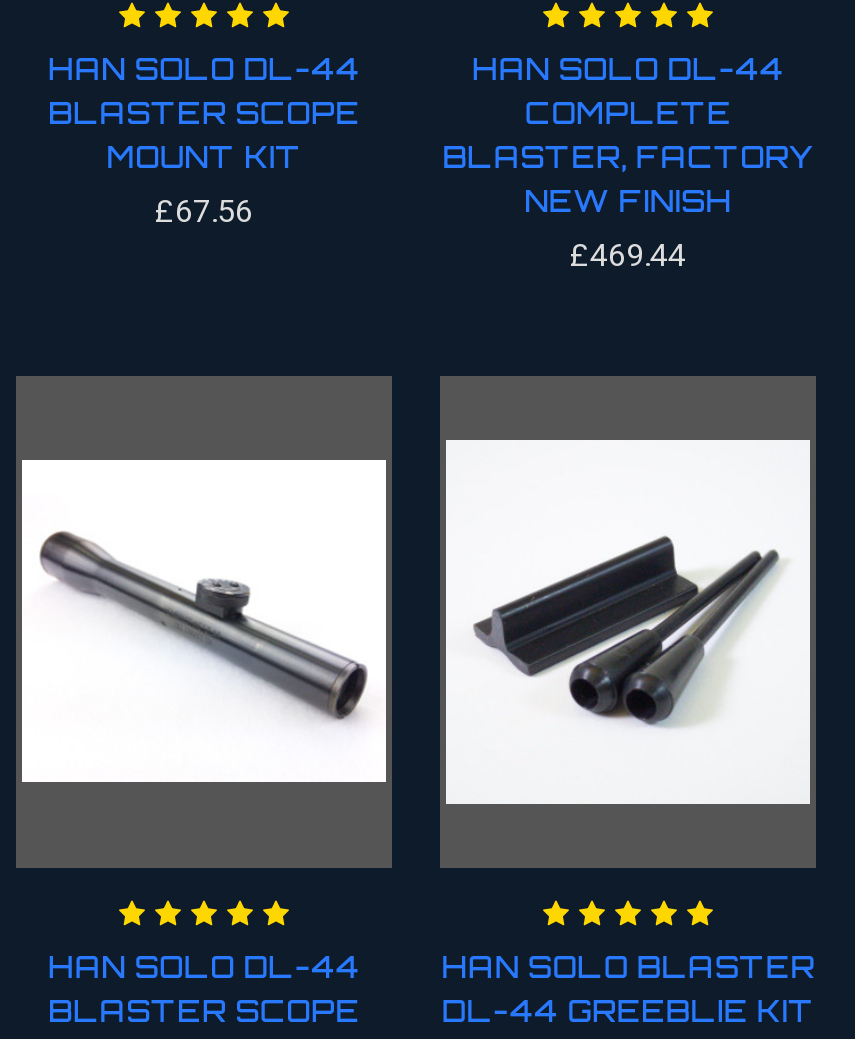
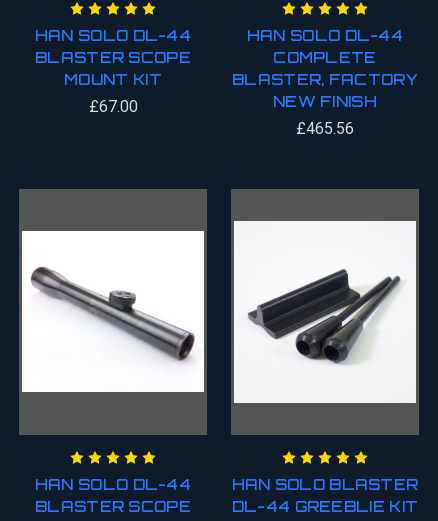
[155,191,253,229] £67.56 -> [88,97,137,116] £67.00
[570,235,686,273] £469.44 -> [296,119,354,138] £465.56

